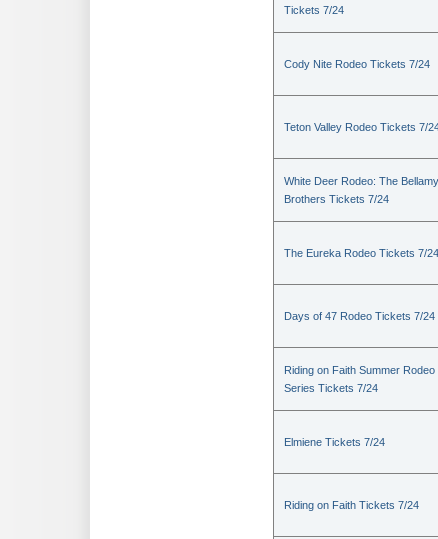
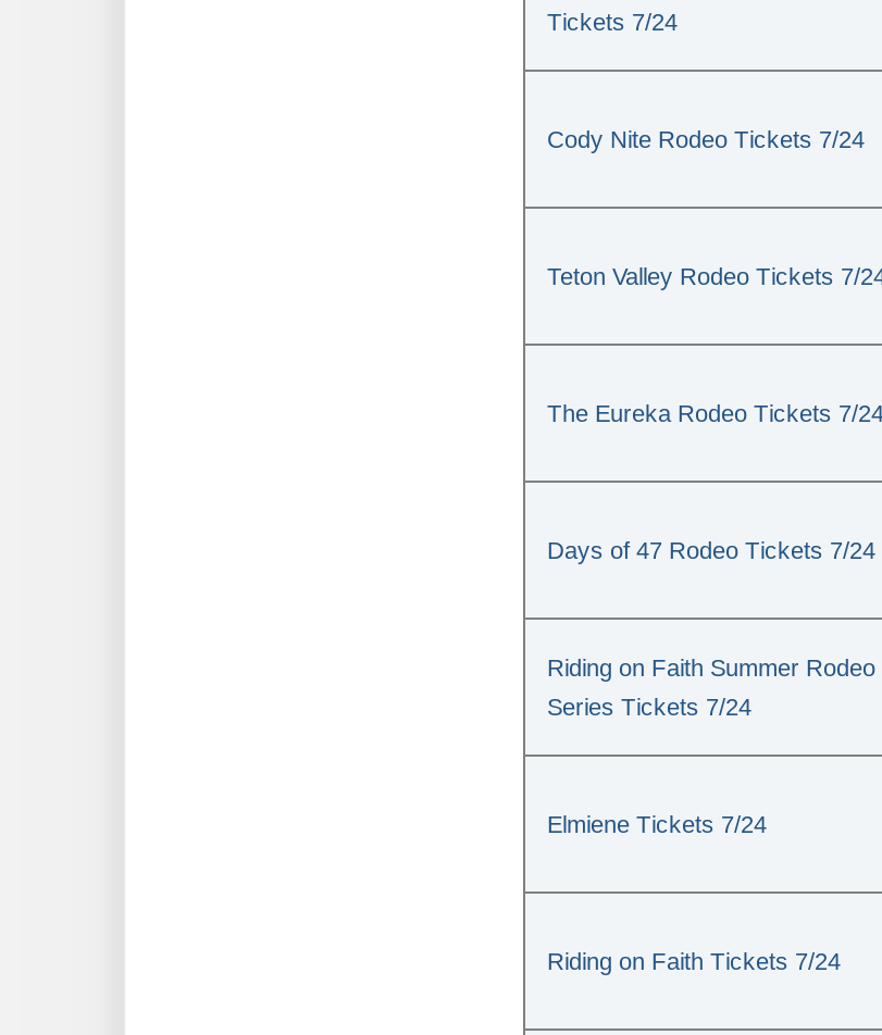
[284,175,438,205] White Deer Rodeo: The Bellamy | Brothers Tickets 7/24 -> none

